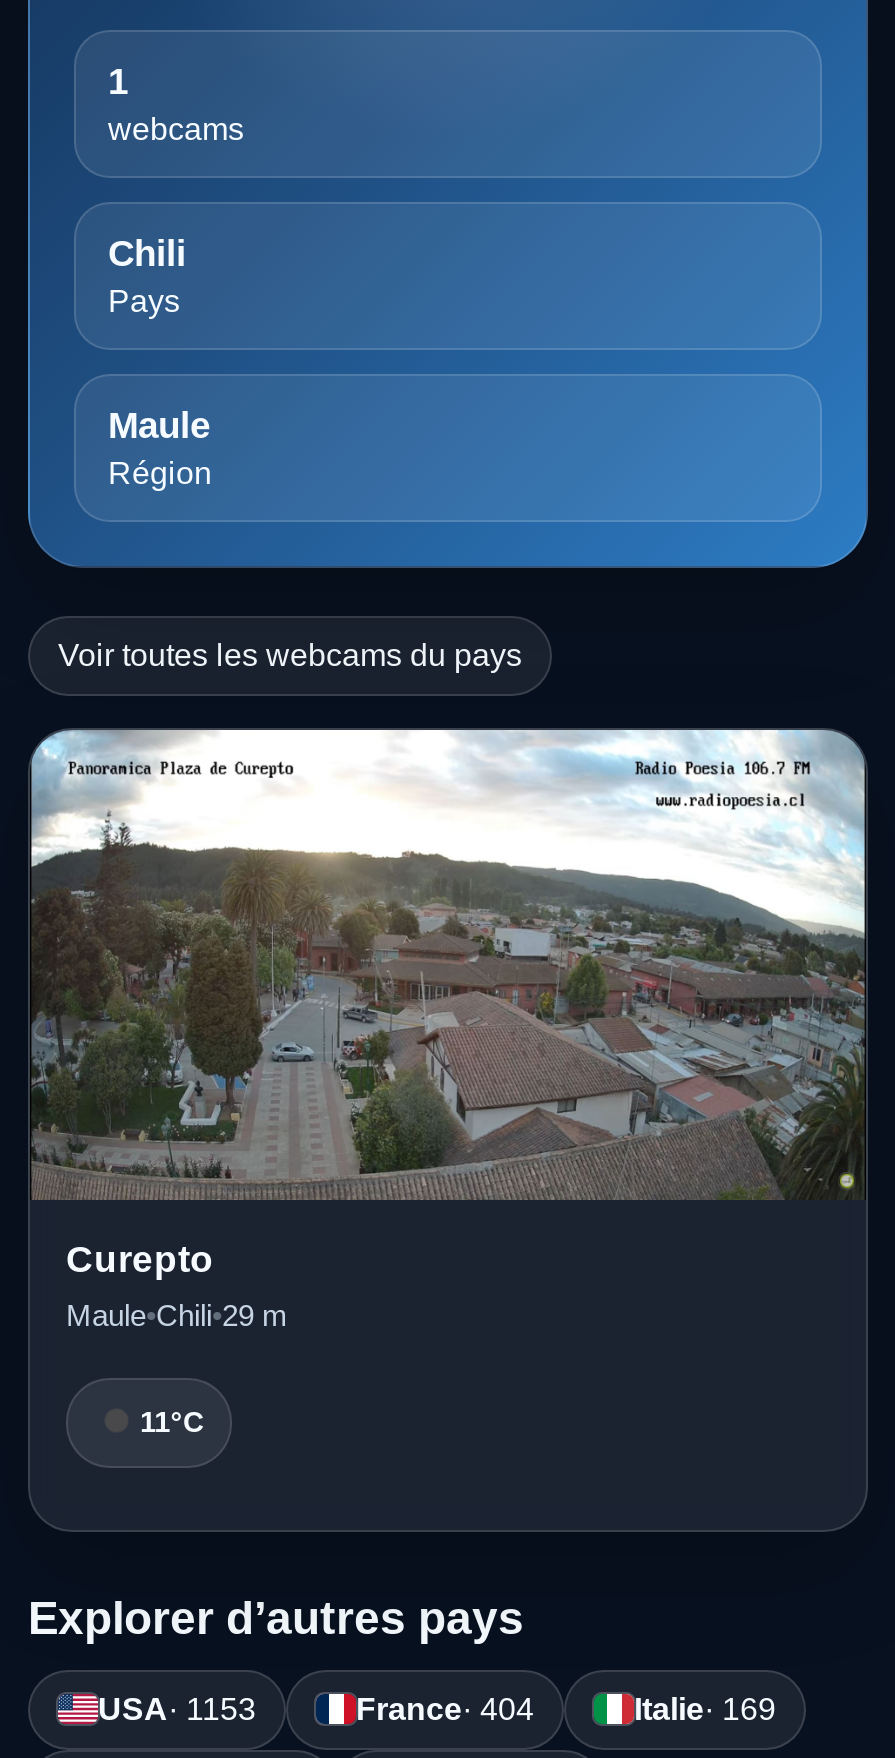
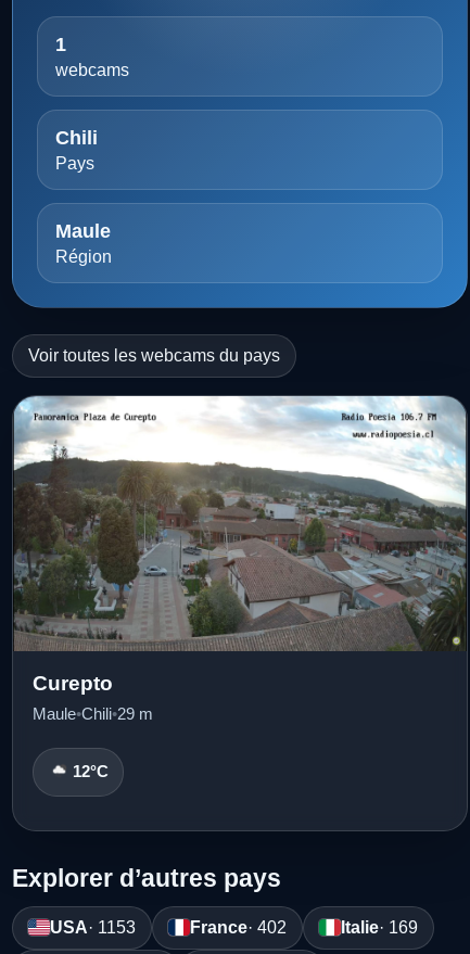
[140,1407,205,1439] 11°C -> [73,763,109,781] 12°C
[356,1691,534,1725] France · 404 -> [190,918,287,936] France · 402

